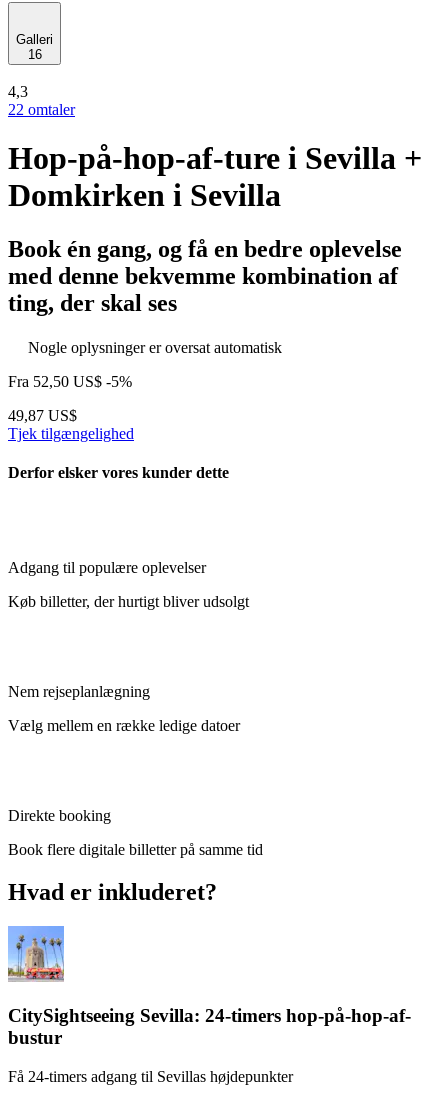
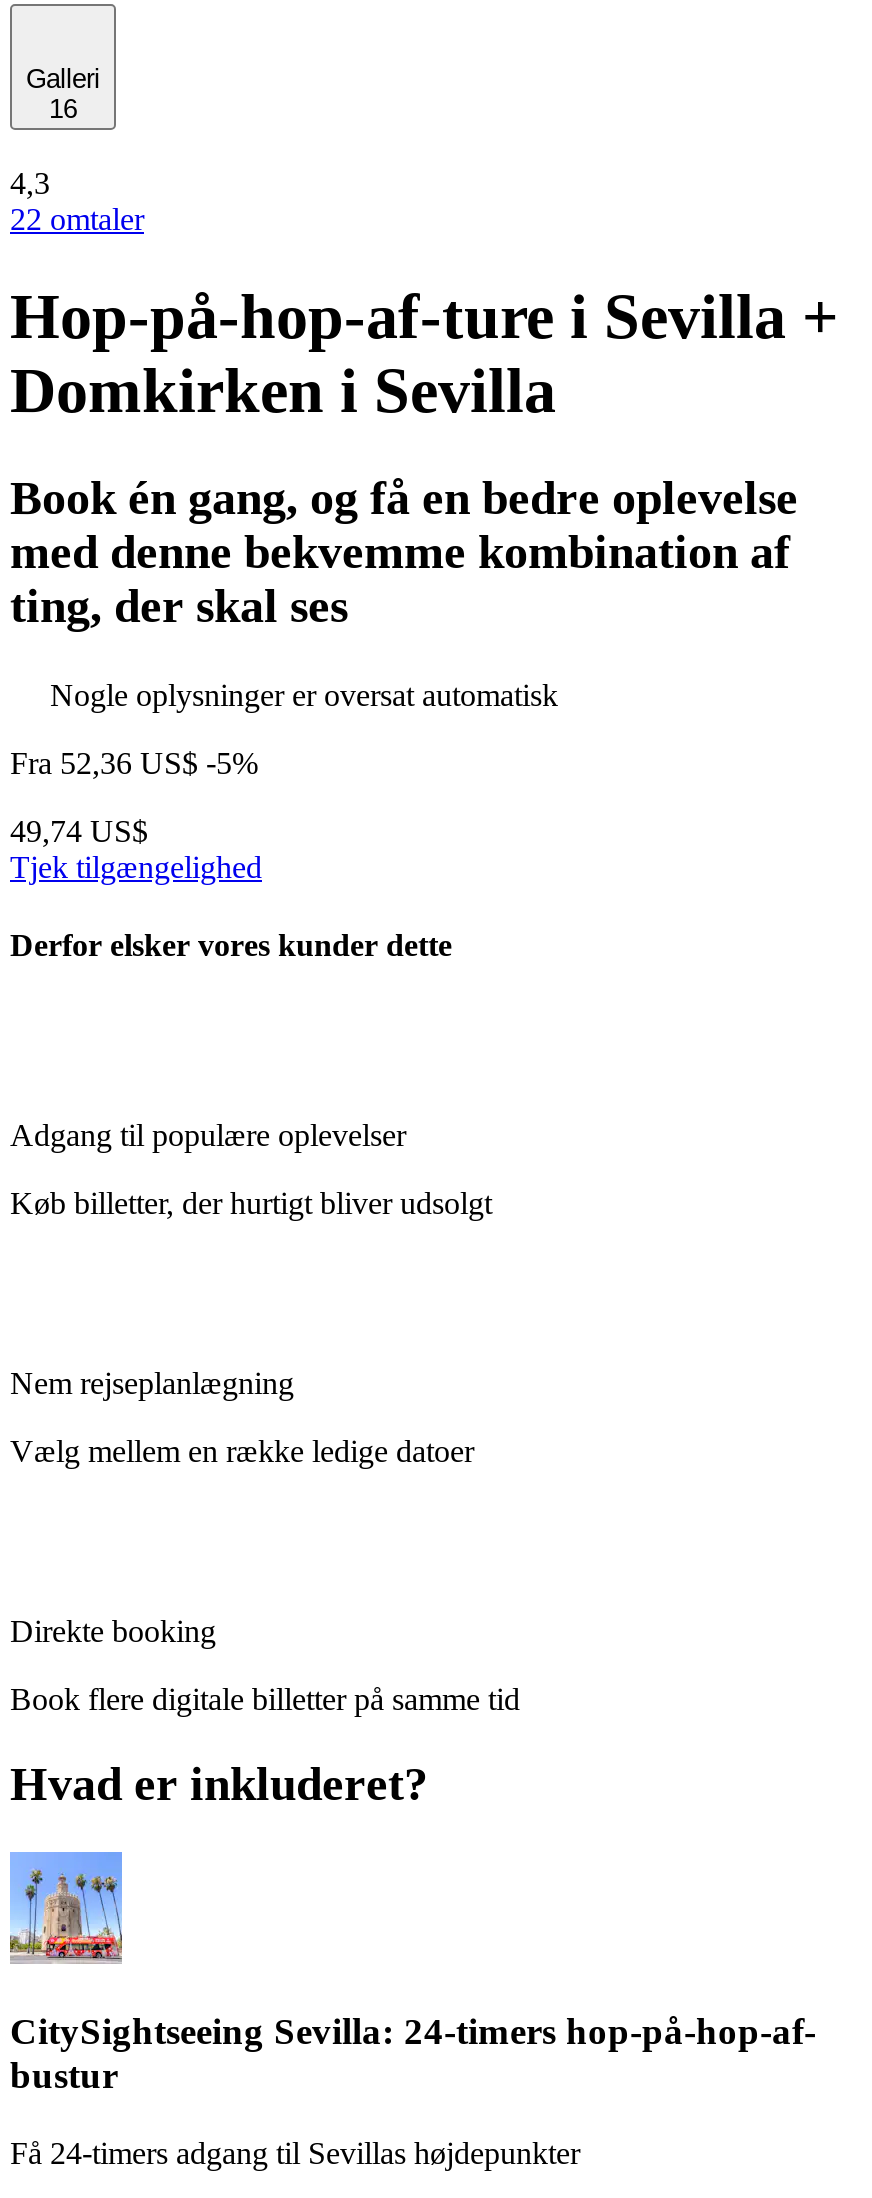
[8,373,132,390] Fra 52,50 US$ -5% -> [10,746,258,780] Fra 52,36 US$ -5%
[8,407,77,424] 49,87 US$ -> [10,814,148,848] 49,74 US$

